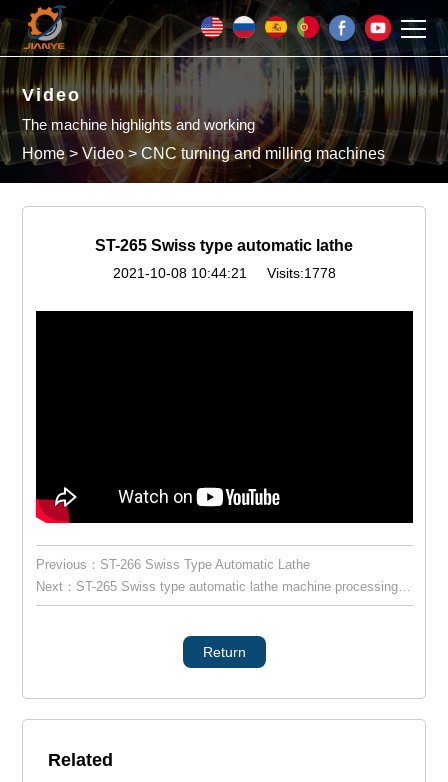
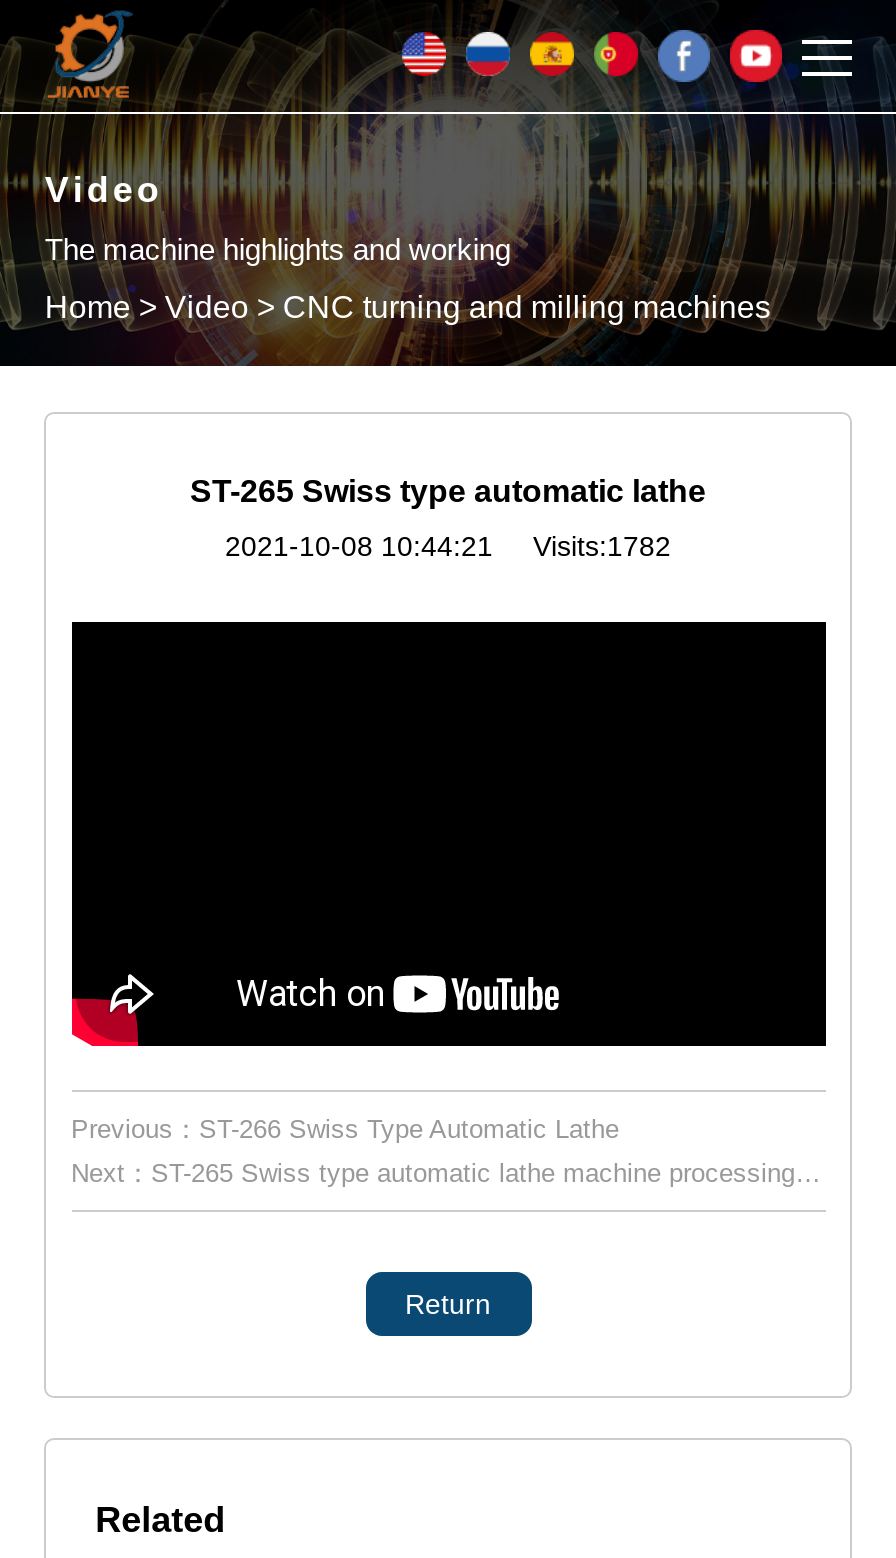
[112,265,335,281] 2021-10-08 10:44:21 Visits:1778 -> [225,529,671,561] 2021-10-08 10:44:21 Visits:1782

